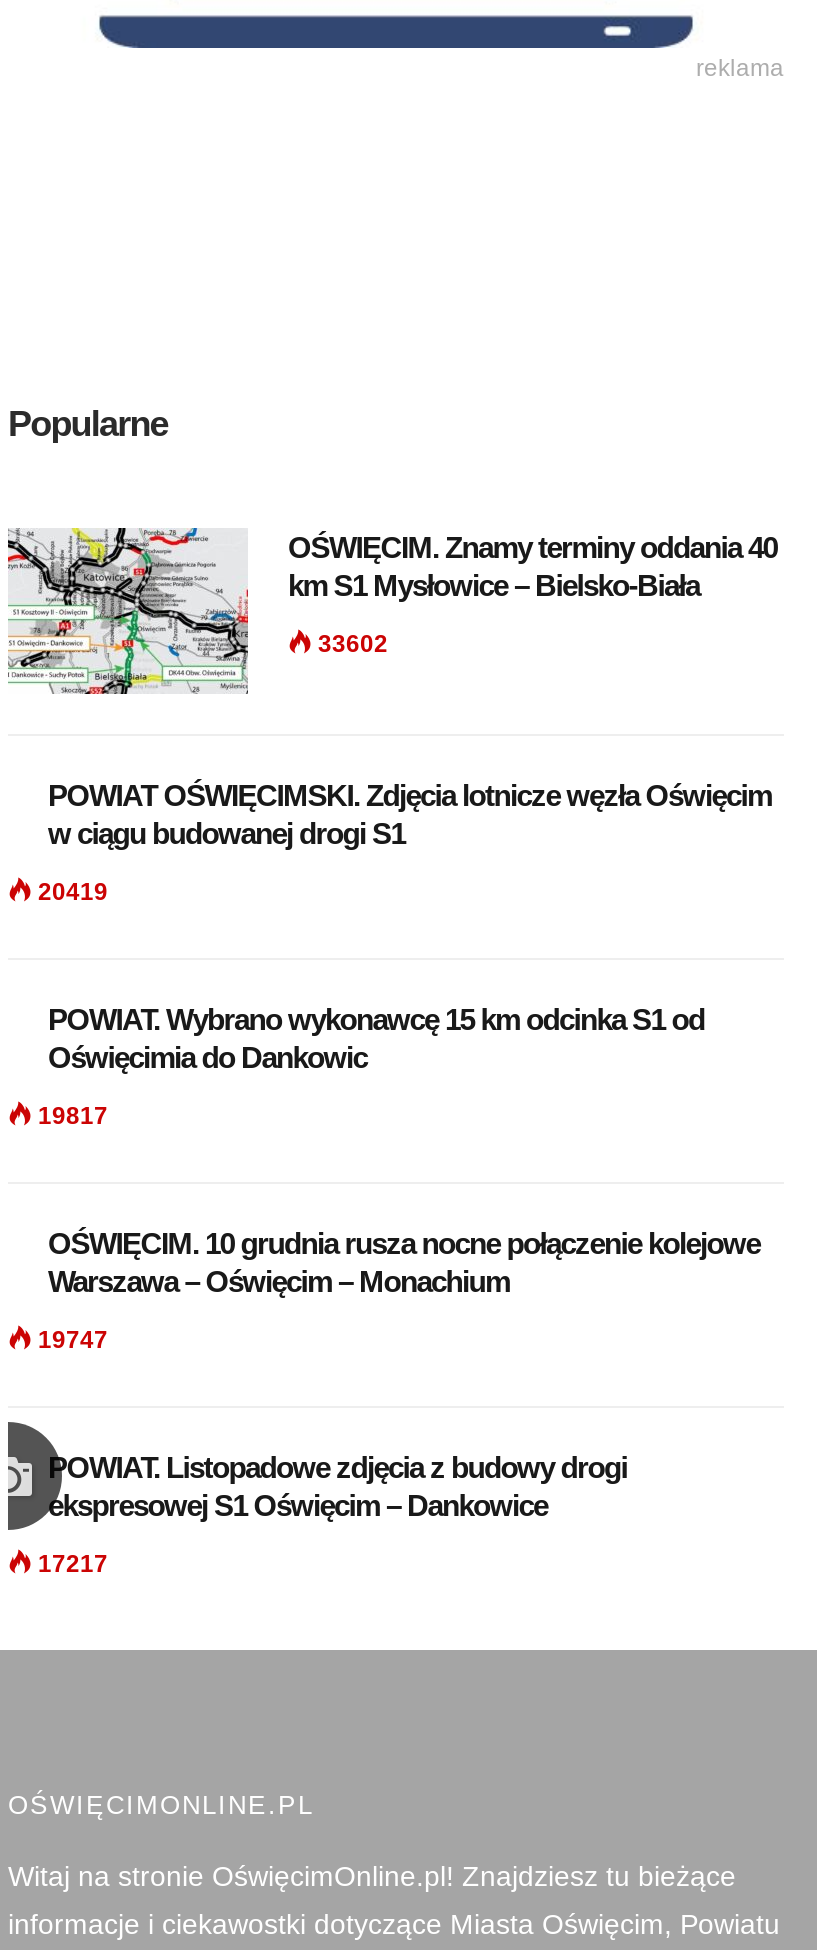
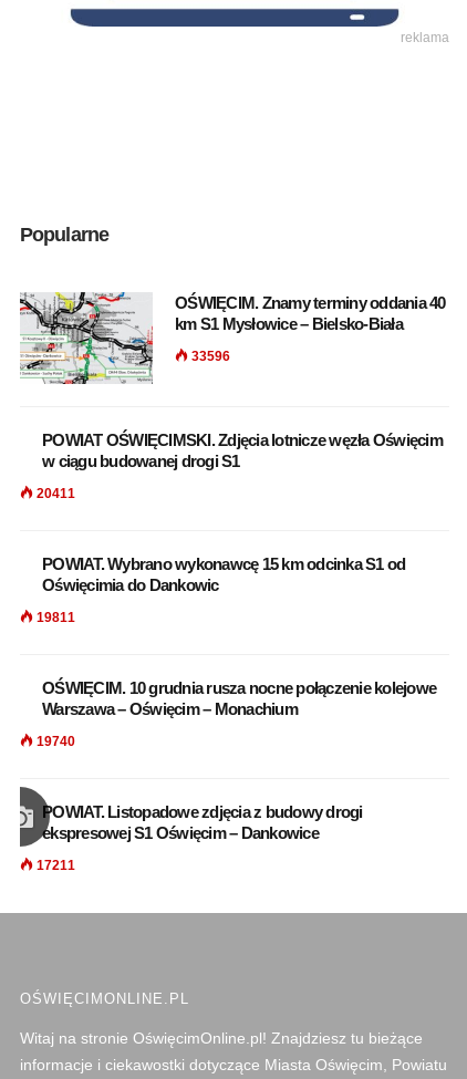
[312,630,388,658] 33602 -> [188,349,230,364] 33596
[32,878,108,906] 20419 -> [33,486,75,501] 20411
[32,1102,108,1130] 19817 -> [33,610,75,625] 19811
[32,1326,108,1354] 19747 -> [33,734,75,749] 19740
[32,1550,108,1578] 17217 -> [33,858,75,873] 17211

